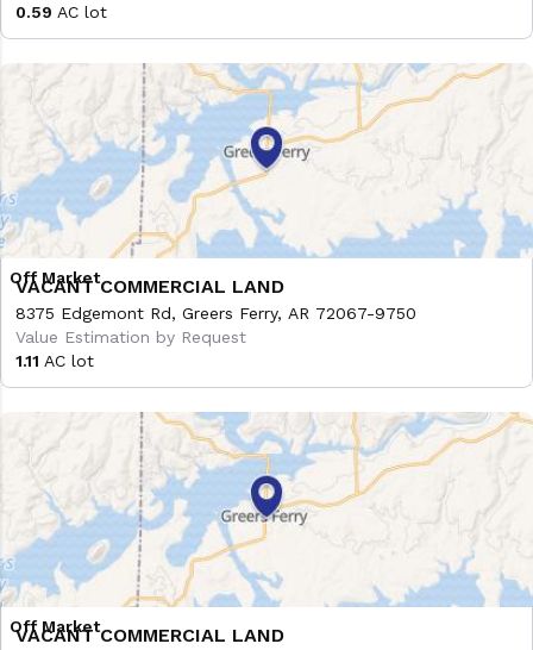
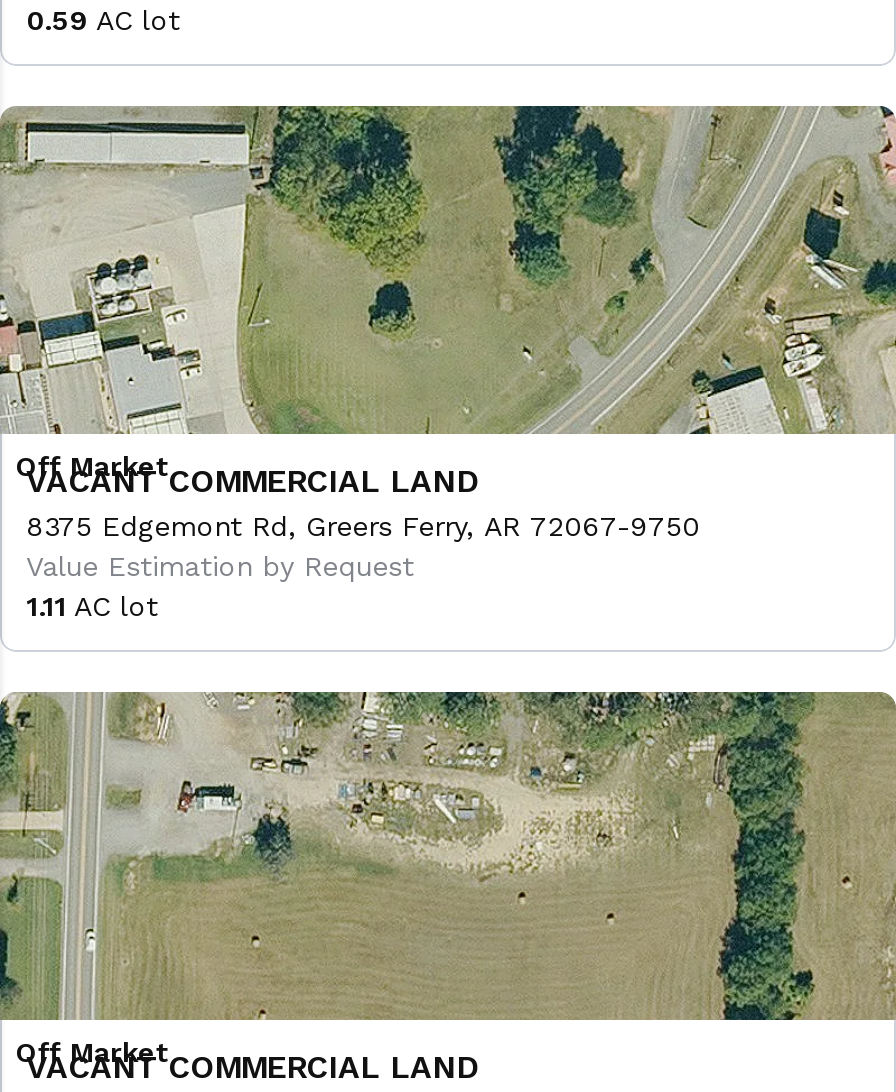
[4,63,529,258] [image] -> [6,104,890,436] [image]
[4,412,529,607] [image] -> [6,690,890,1022] [image]

